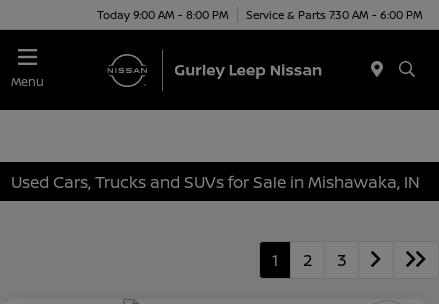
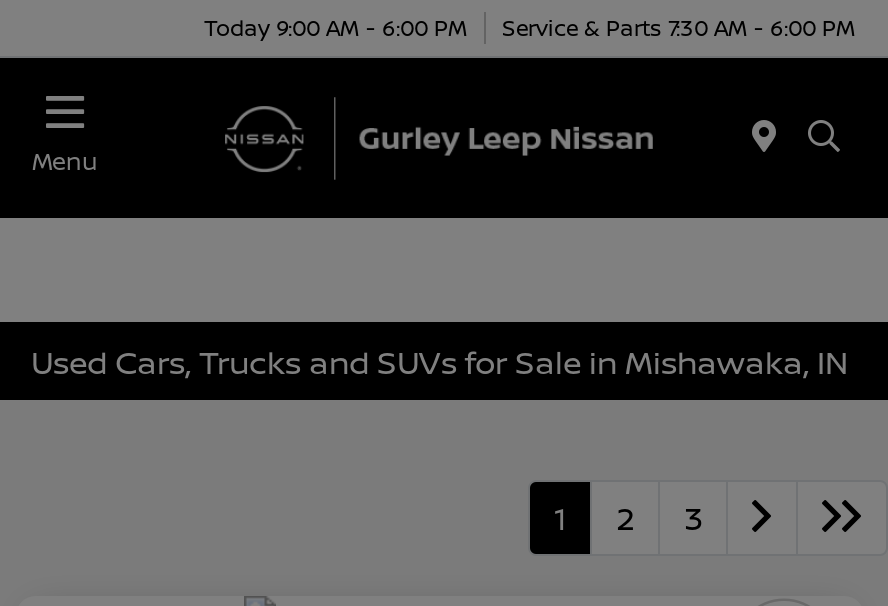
[97,6,423,21] Today 9:00 AM - 8:00 PM Service & Parts 7:30 AM - 6:00 PM -> [204,11,856,41] Today 9:00 AM - 6:00 PM Service & Parts 7:30 AM - 6:00 PM

